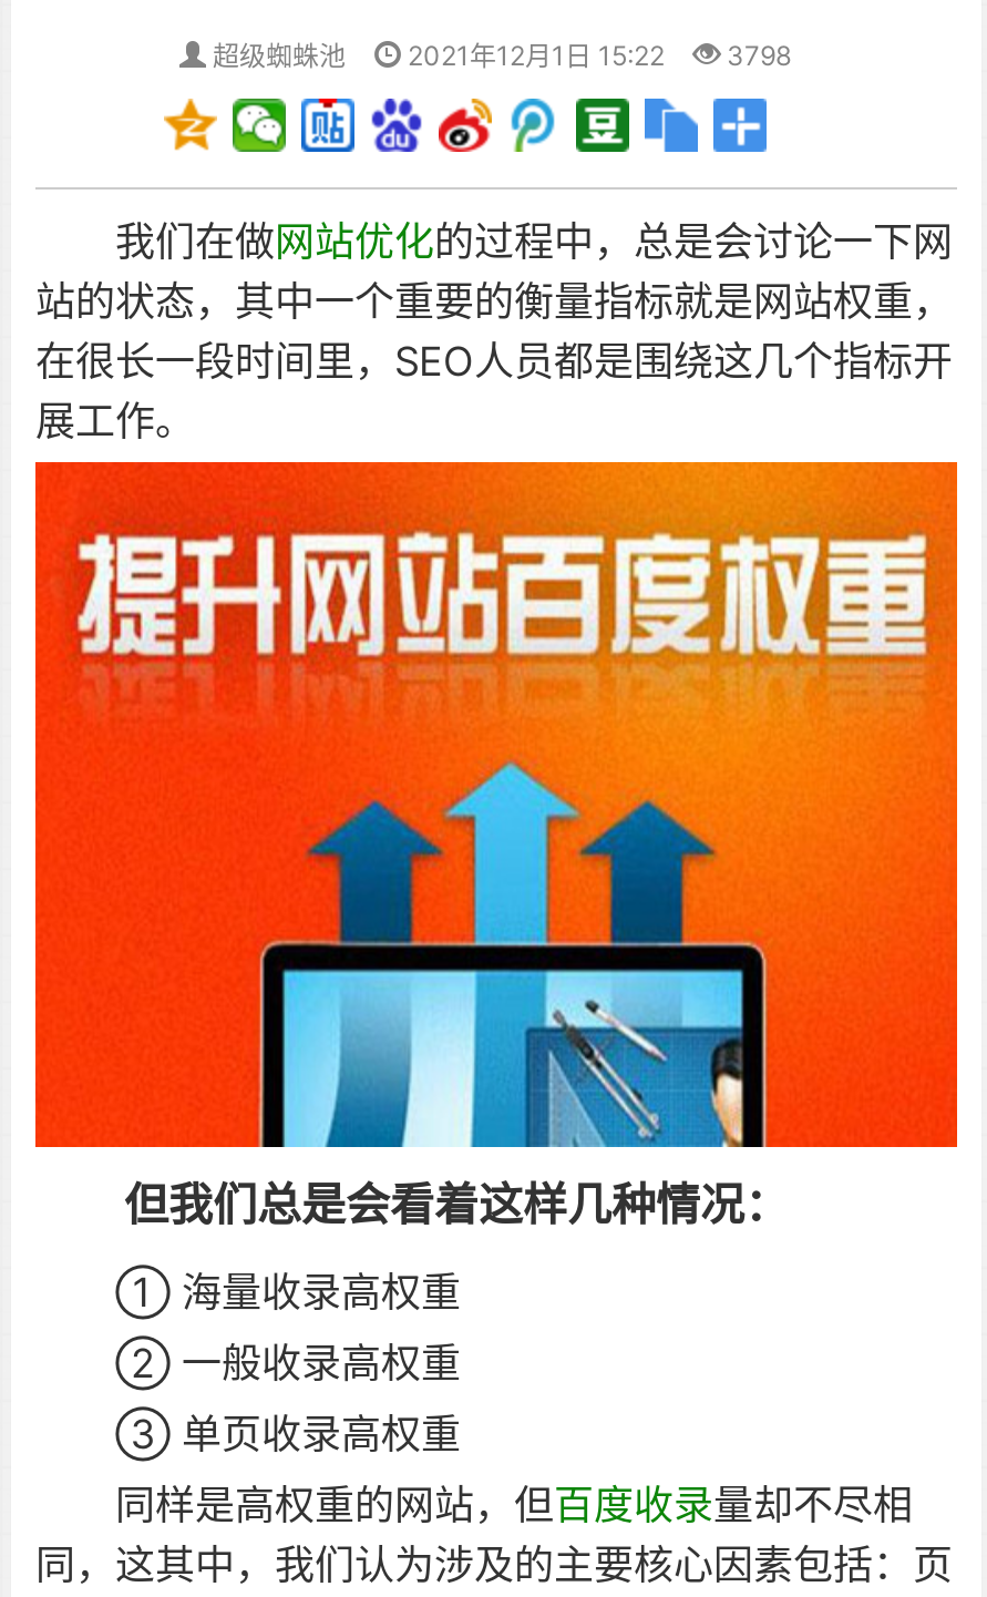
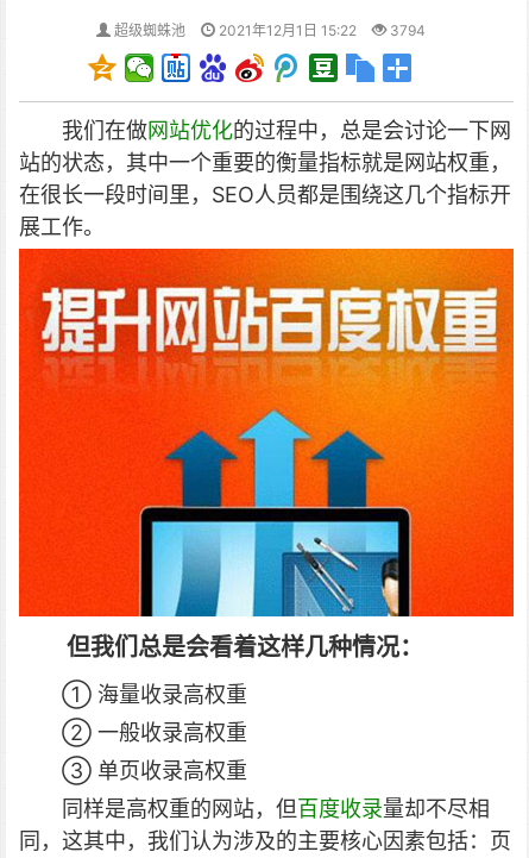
[213,39,791,72] 超级蜘蛛池 2021年12月1日 15:22 3798 -> [114,21,425,39] 超级蜘蛛池 2021年12月1日 15:22 3794

